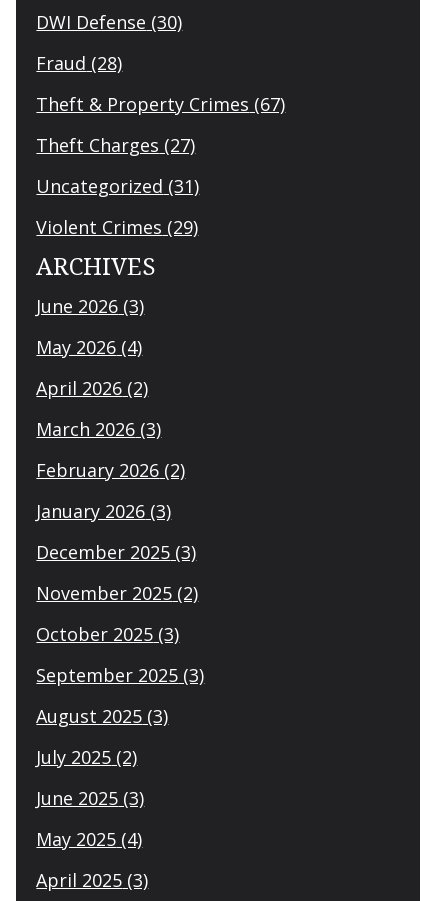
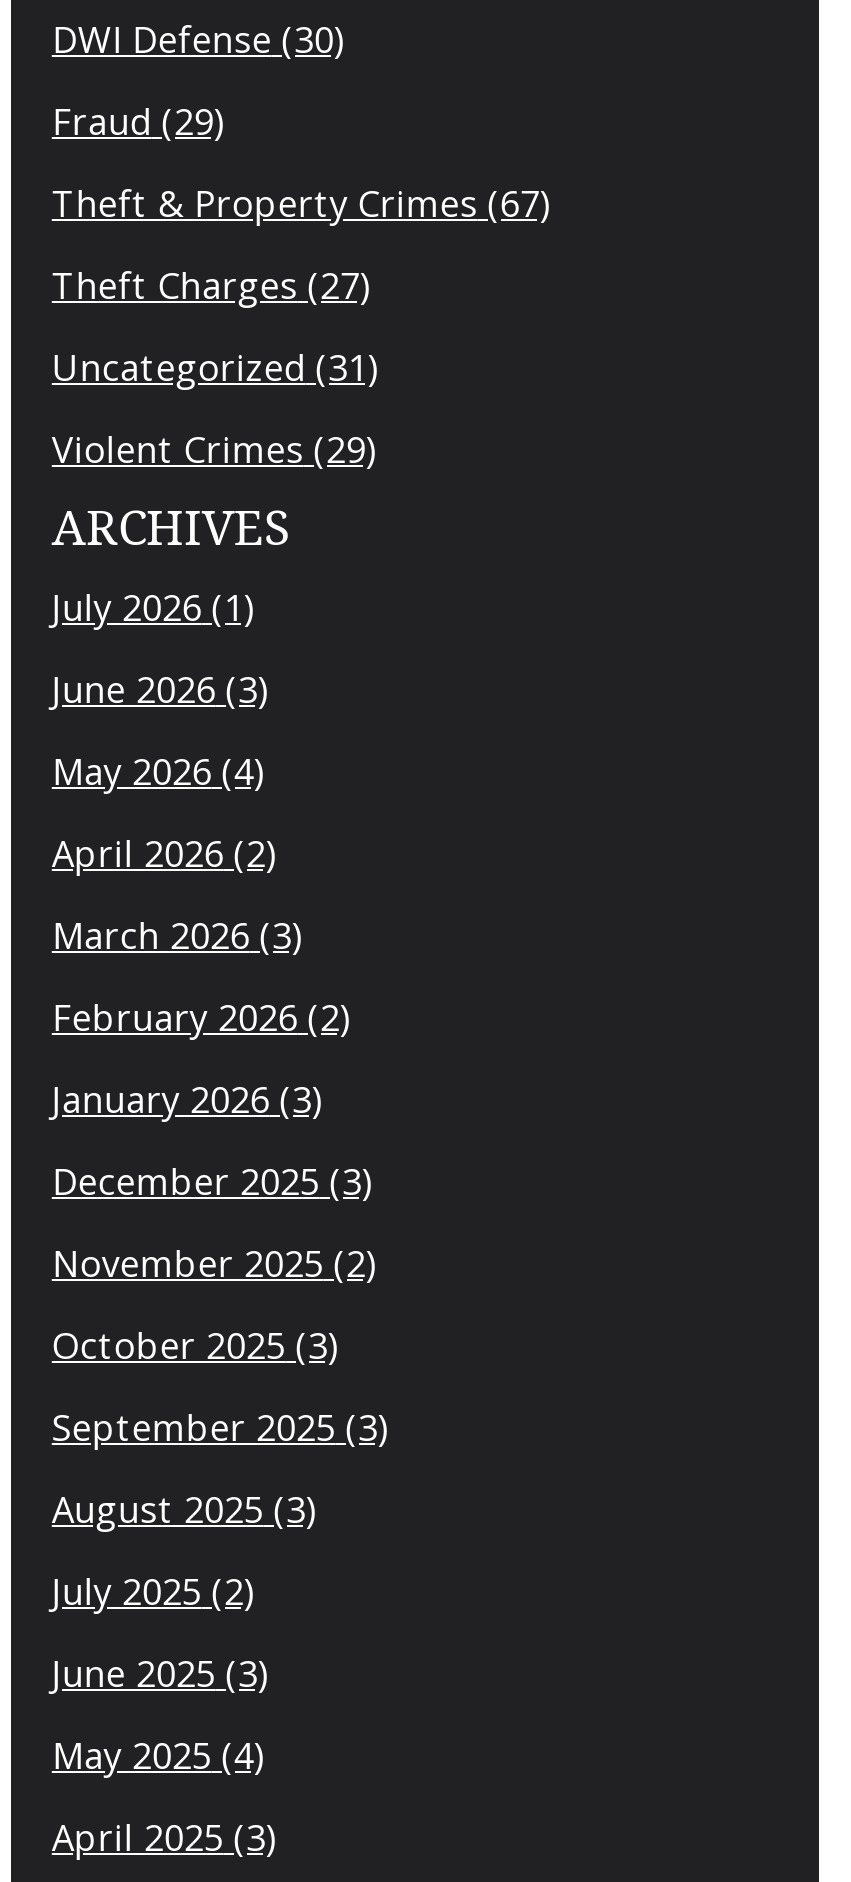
[36,51,122,75] Fraud (28) -> [52,97,224,145] Fraud (29)
none -> [52,583,254,631] July 2026 (1)

